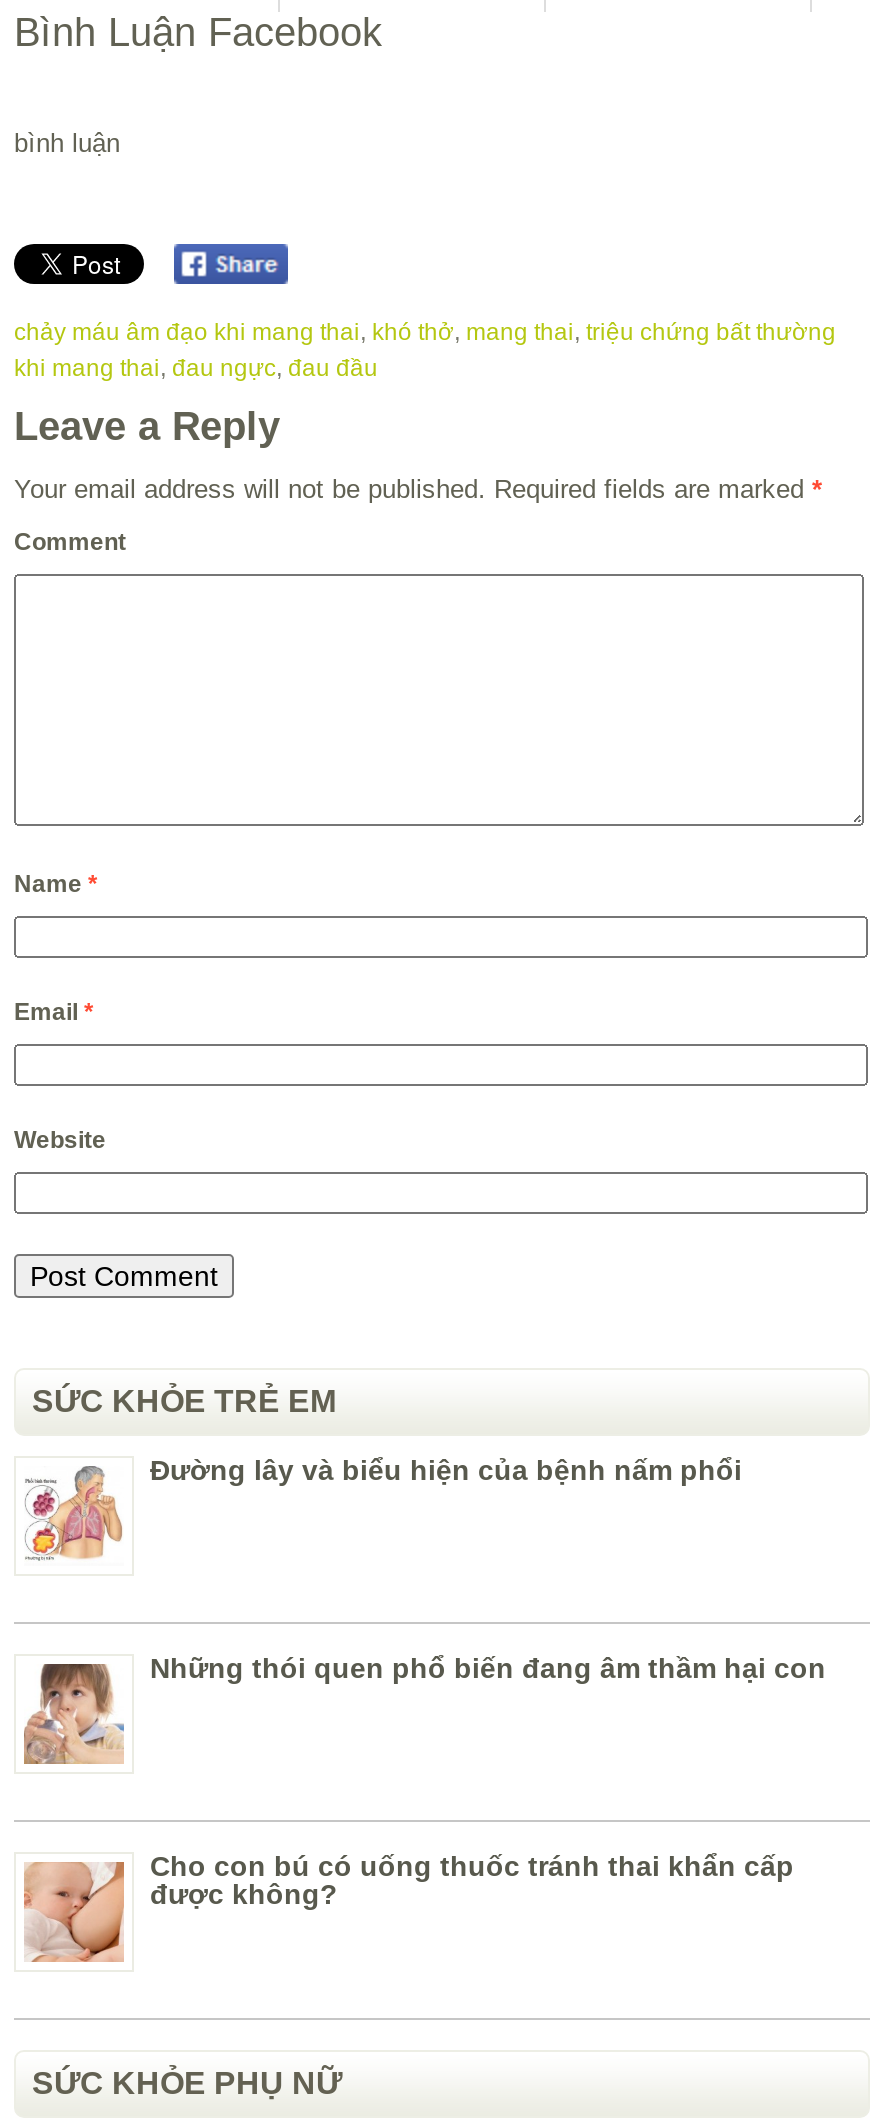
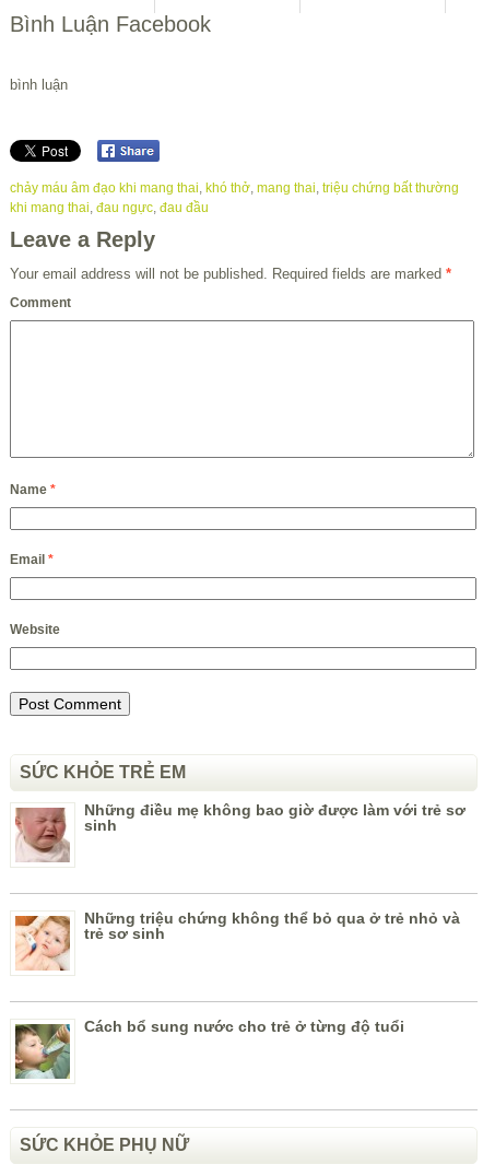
[24,1455,742,1566] [image] | Đường lây và biểu hiện của bệnh nấm phổi -> [14,801,466,863] [image] | Những điều mẹ không bao giờ được làm với trẻ sơ | sinh
[22,1653,826,1766] [image] | Những thói quen phổ biến đang âm thầm hại con -> [14,910,460,972] [image] | Những triệu chứng không thể bỏ qua ở trẻ nhỏ và | trẻ sơ sinh
[22,1851,794,1964] [image] | Cho con bú có uống thuốc tránh thai khẩn cấp | được không? -> [14,1018,404,1080] [image] | Cách bổ sung nước cho trẻ ở từng độ tuổi

